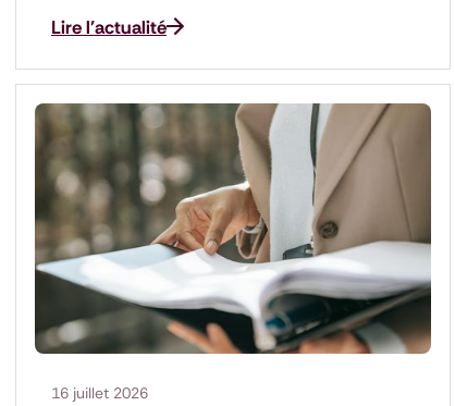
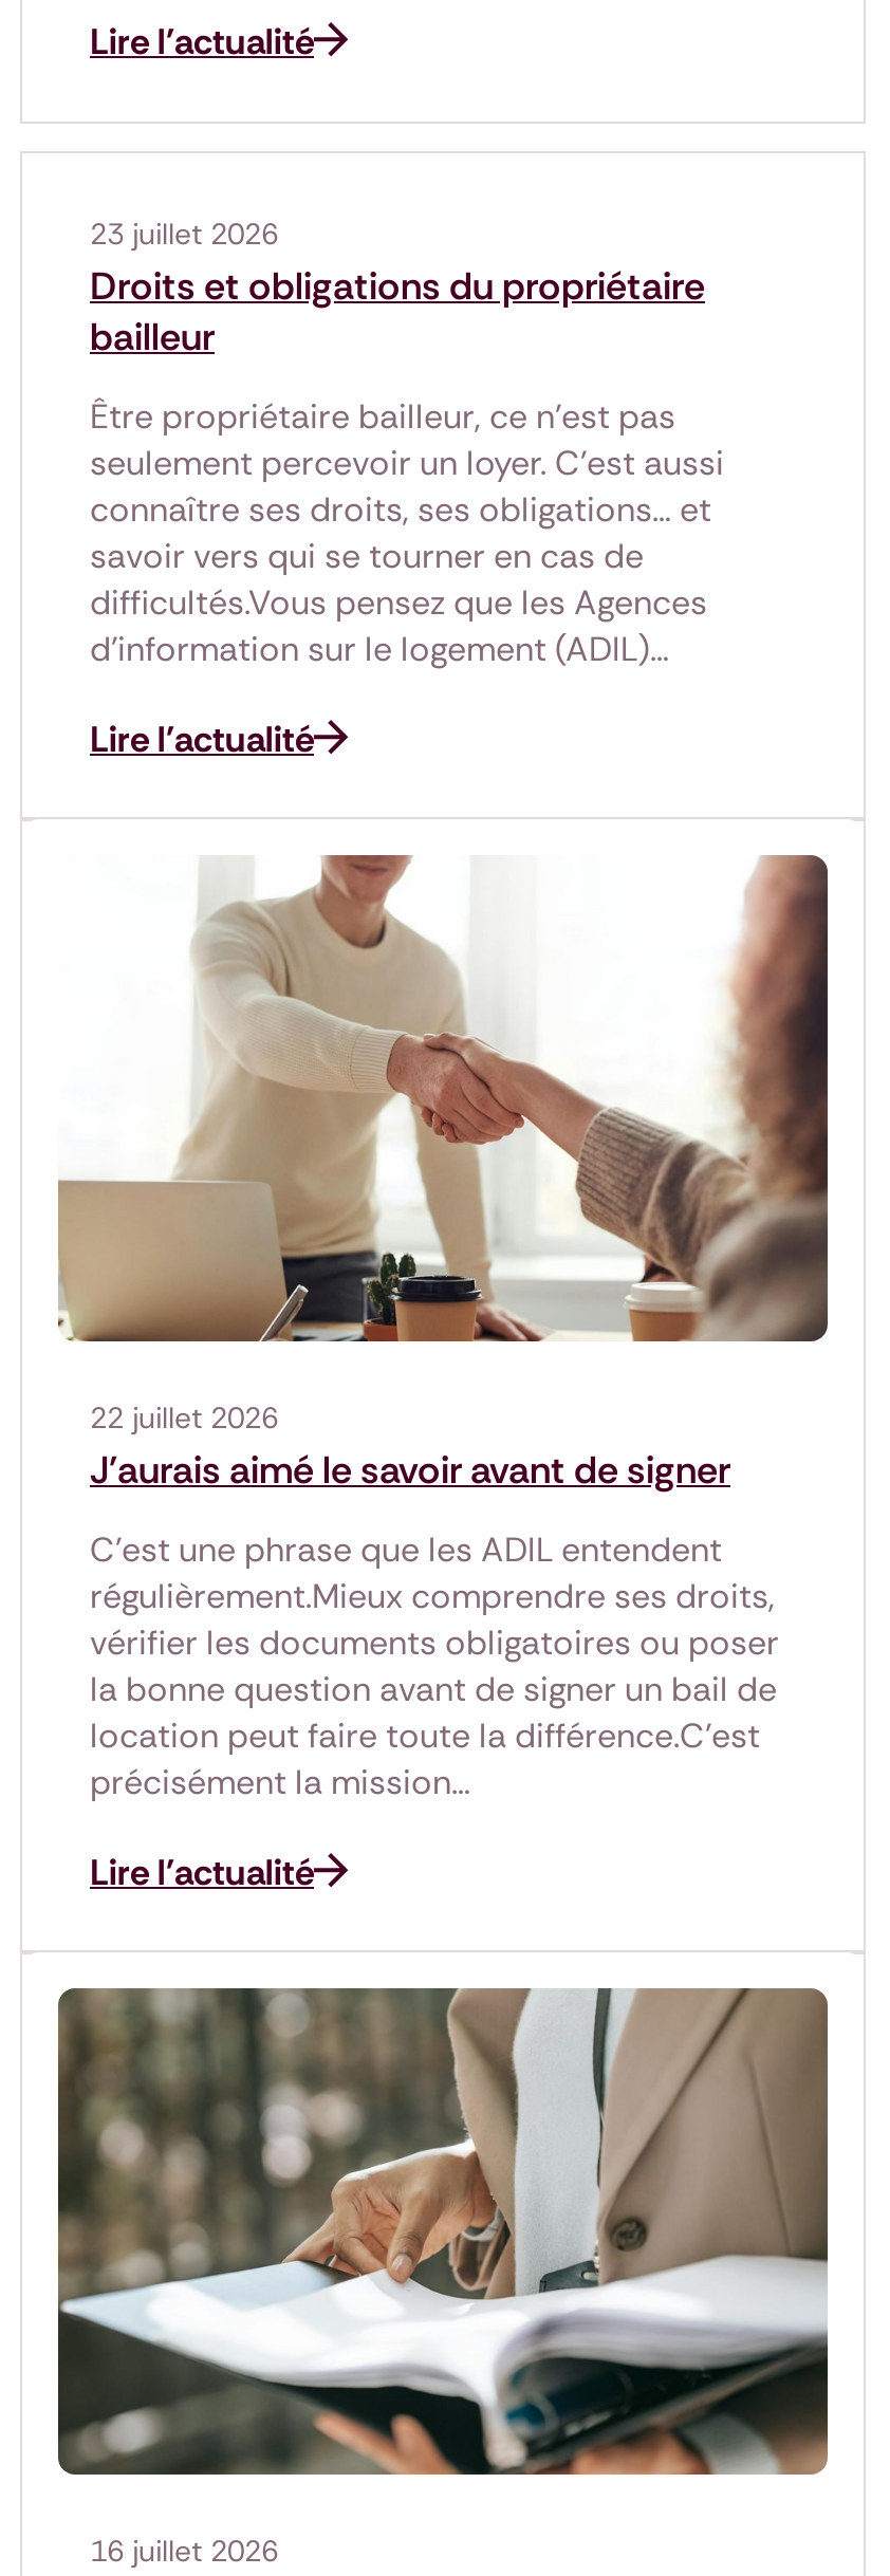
none -> [56,853,830,1895] [image] | 22 juillet 2026 | C’est une phrase que les ADIL entendent | régulièrement.Mieux comprendre ses droits, | vérifier les documents obligatoires ou poser | la bonne question avant de signer un bail de | location peut faire toute la différence.C'est | précisément la mission… | Lire l'actualité
none -> [90,261,705,362] Droits et obligations du propriétaire | bailleur
none -> [90,214,278,252] 23 juillet 2026
none -> [90,394,724,762] Être propriétaire bailleur, ce n'est pas | seulement percevoir un loyer. C'est aussi | connaître ses droits, ses obligations… et | savoir vers qui se tourner en cas de | difficultés.Vous pensez que les Agences | d'information sur le logement (ADIL)… | Lire l'actualité
none -> [90,1445,730,1495] J'aurais aimé le savoir avant de signer

